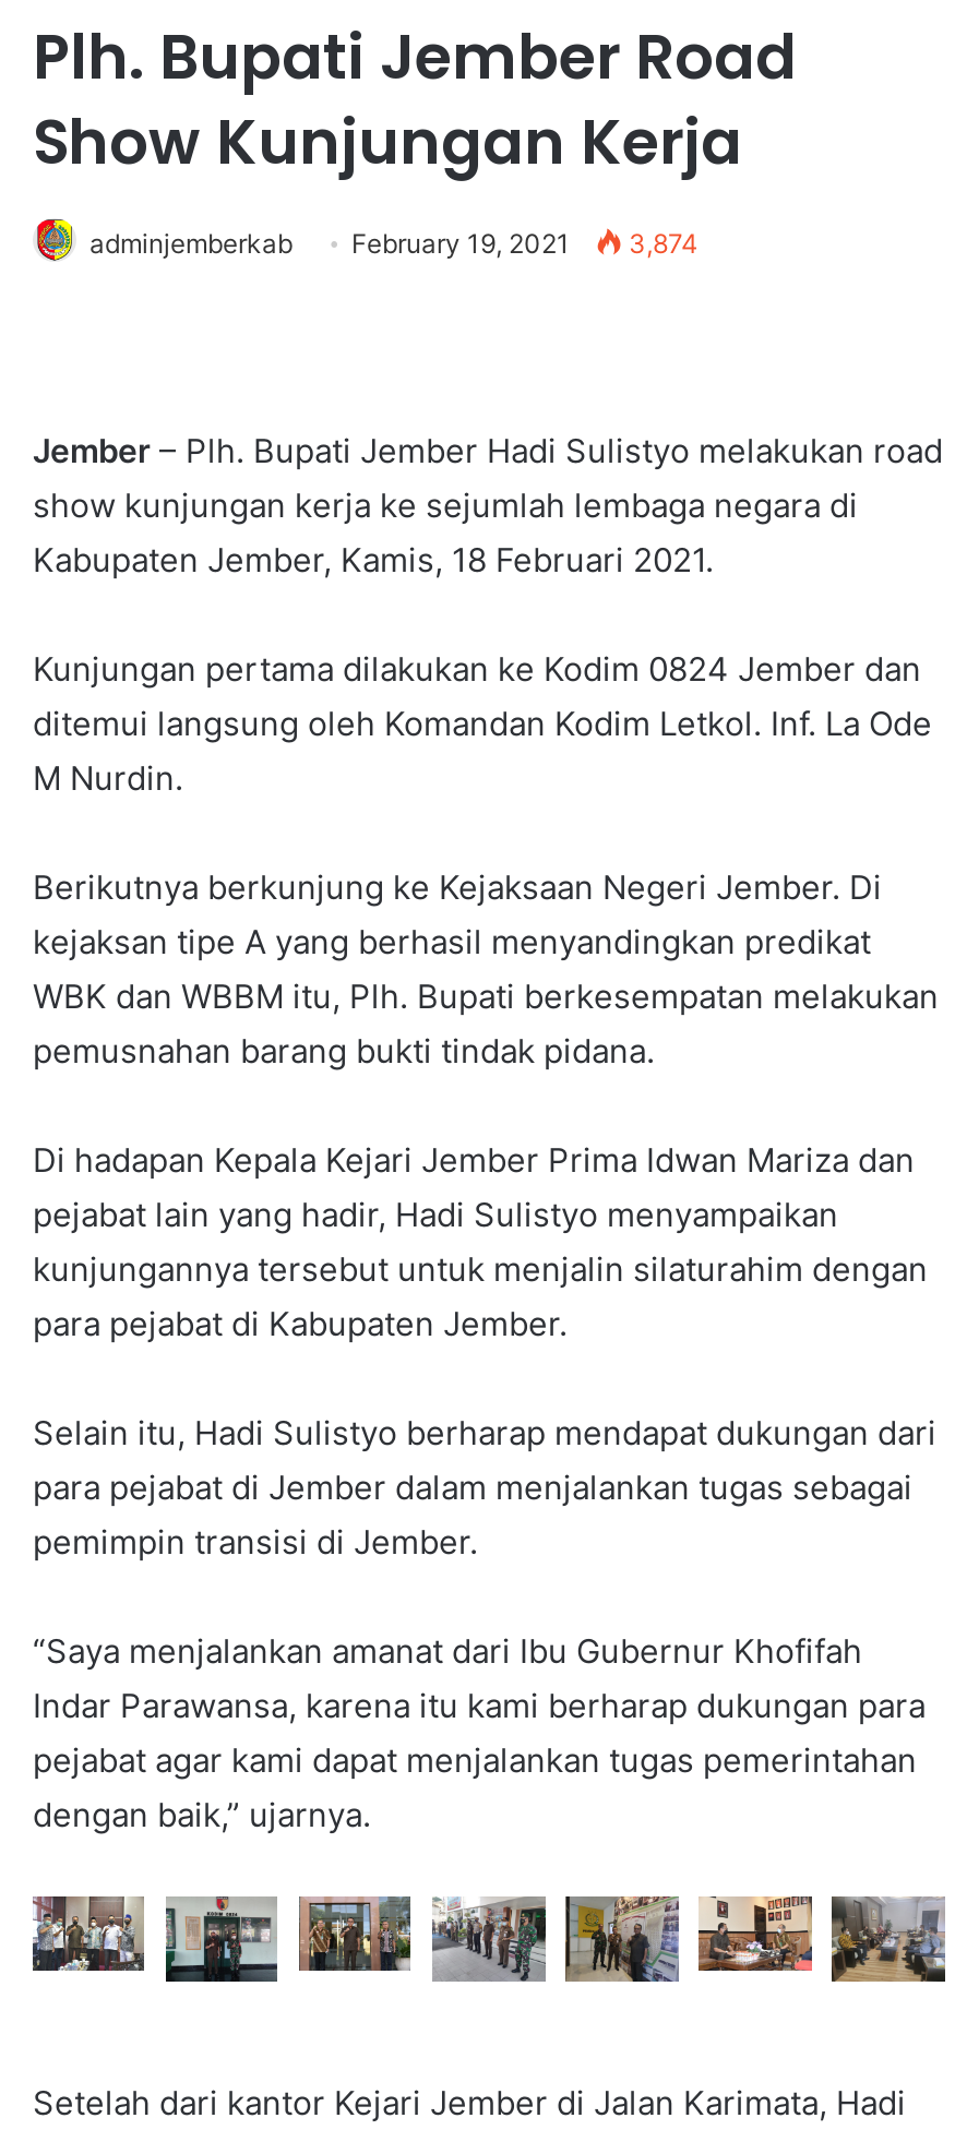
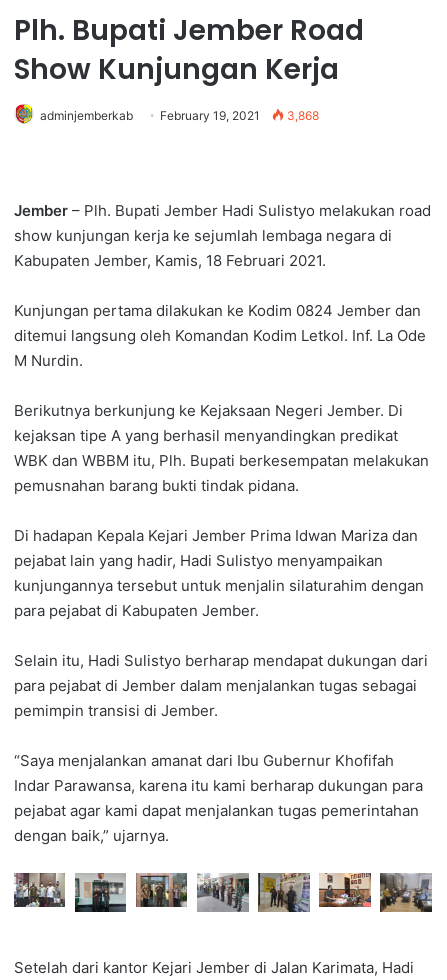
[89,227,699,260] adminjemberkab February 19, 2021 3,874 -> [40,108,319,123] adminjemberkab February 19, 2021 3,868

